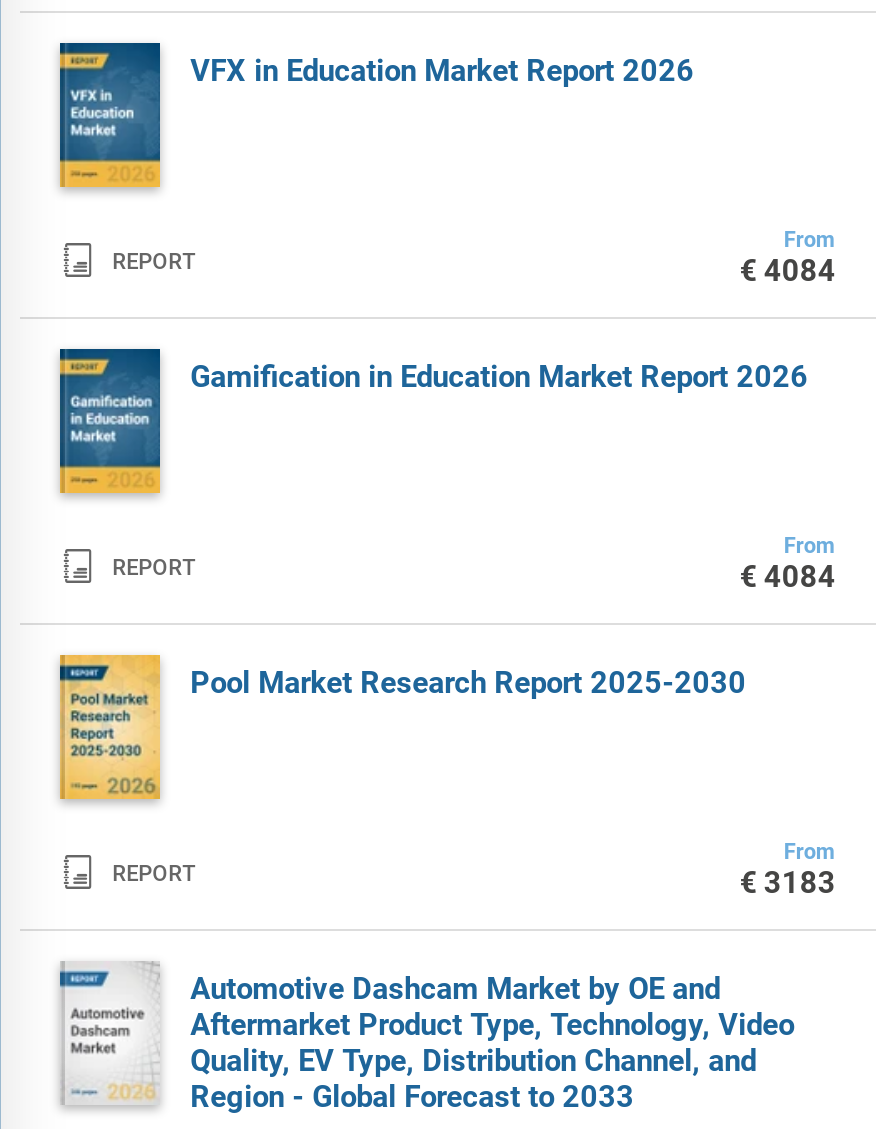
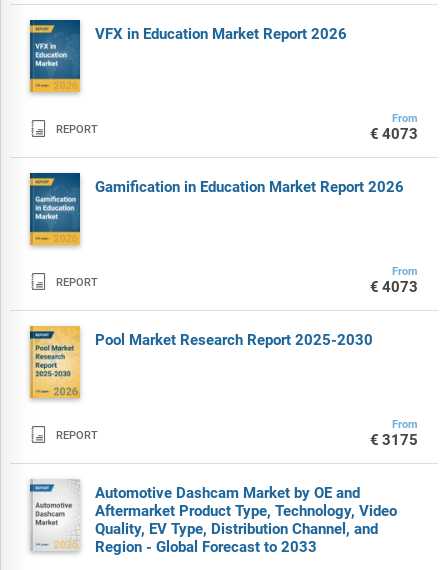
[764,253,836,289] €4084 -> [382,125,418,143] €4073
[764,559,836,595] €4084 -> [382,278,418,296] €4073
[764,865,836,901] €3183 -> [382,431,418,449] €3175

